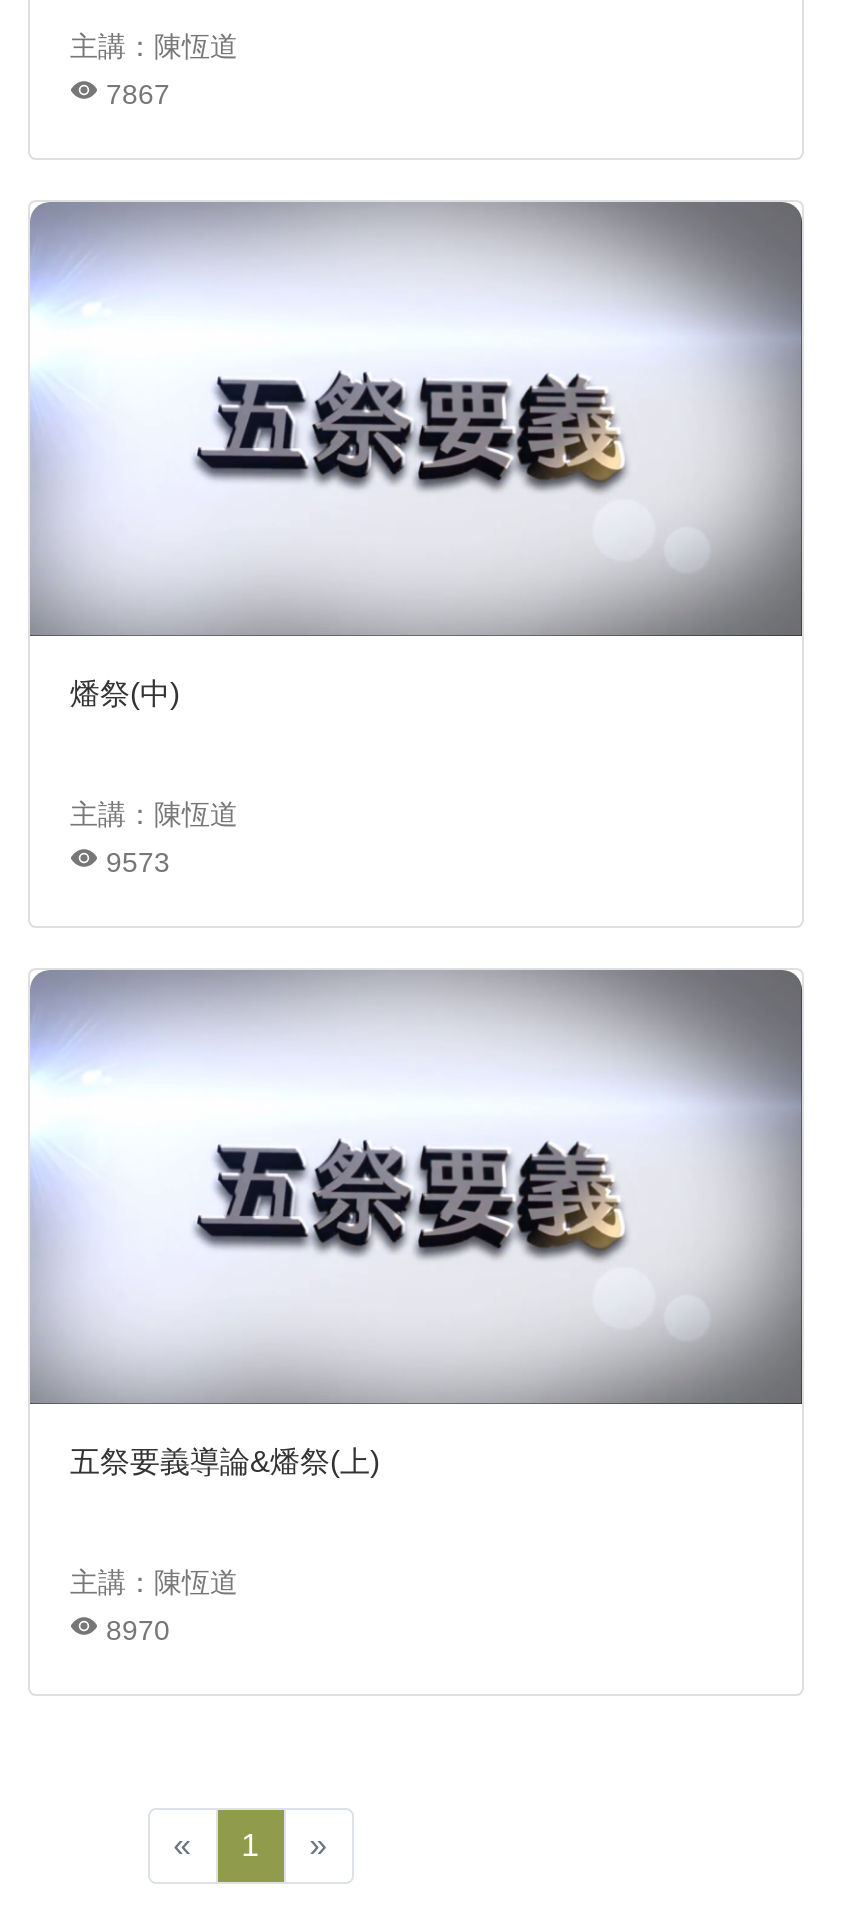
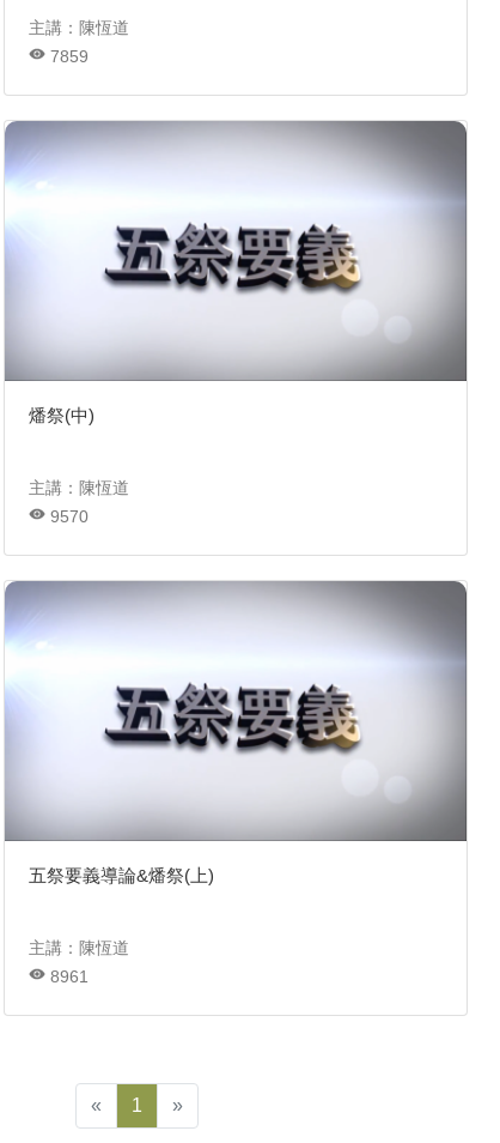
[98,78,170,110] 7867 -> [45,47,89,66] 7859
[98,846,170,878] 9573 -> [45,507,89,526] 9570
[98,1615,170,1647] 8970 -> [45,967,89,986] 8961

